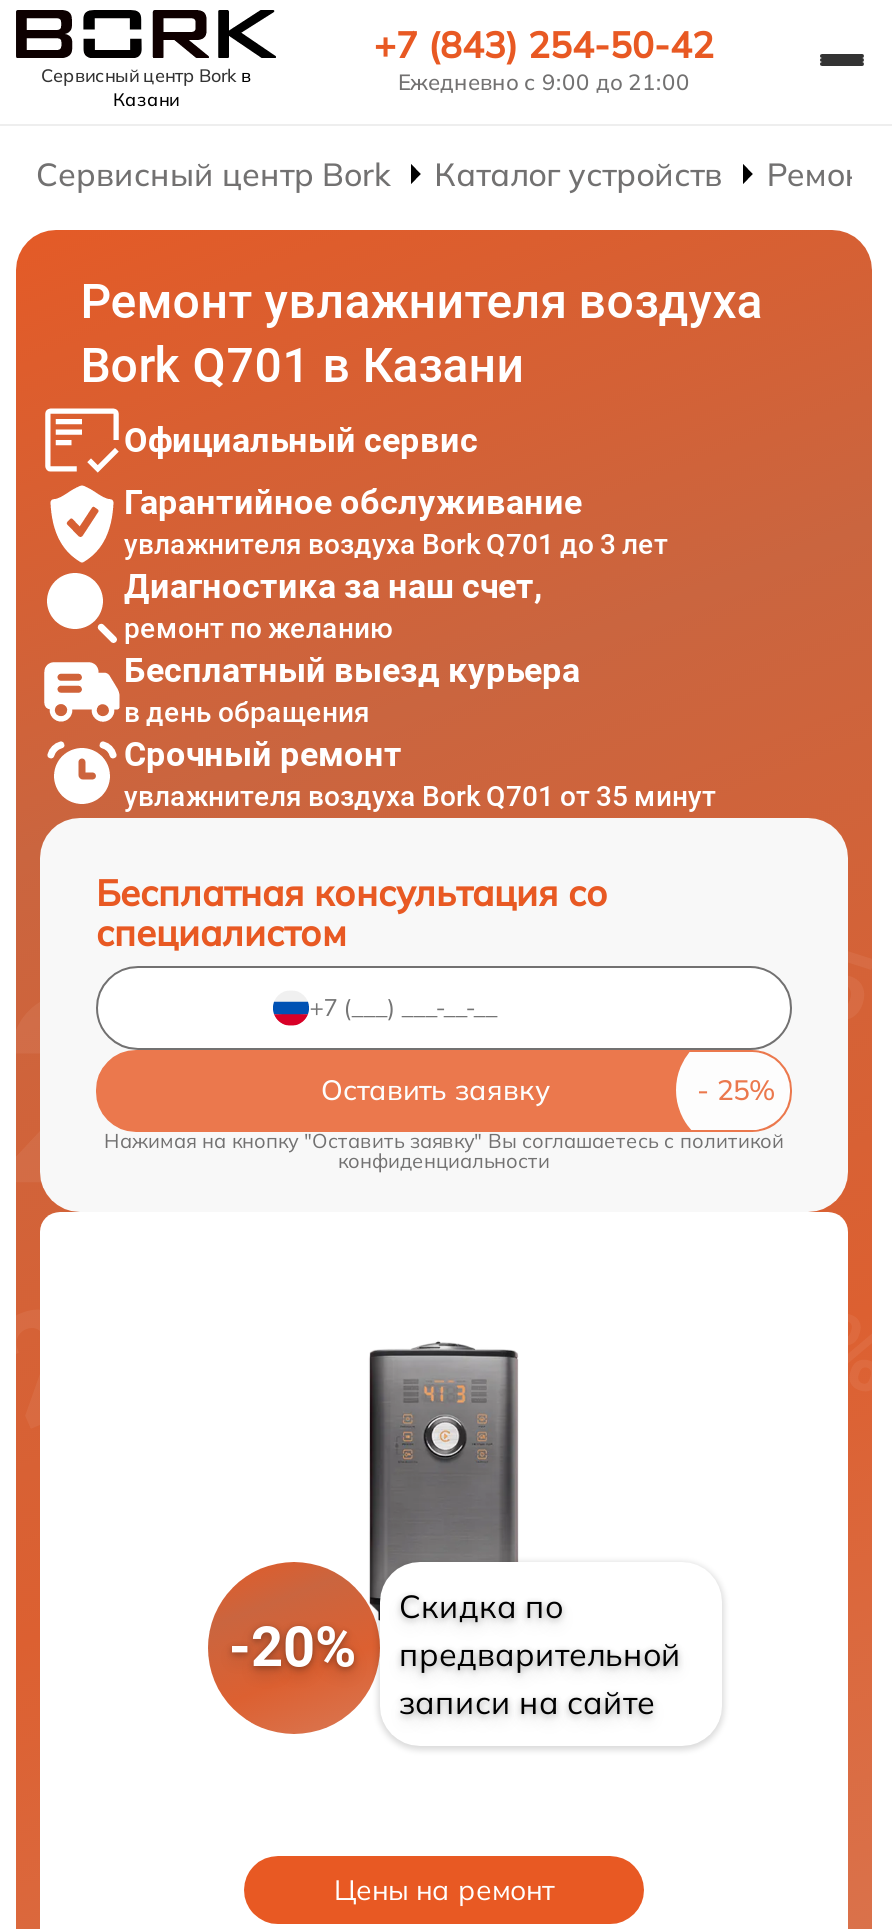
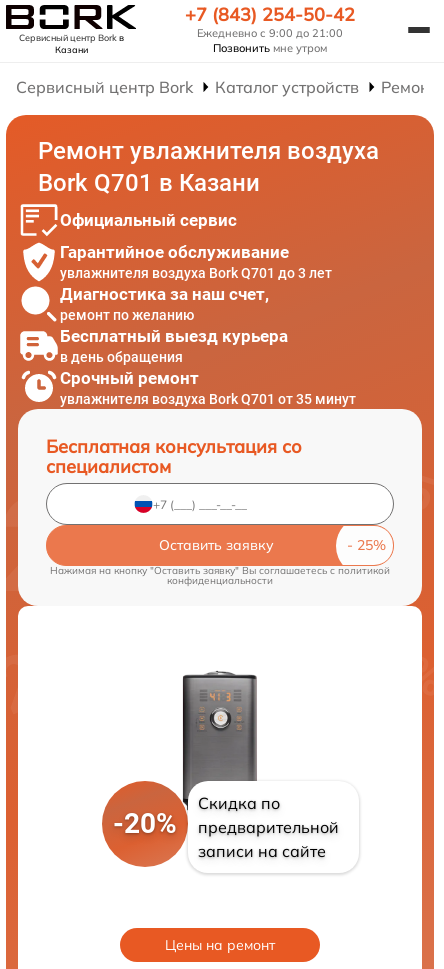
none -> [213,41,327,55] Позвонить мне утром

